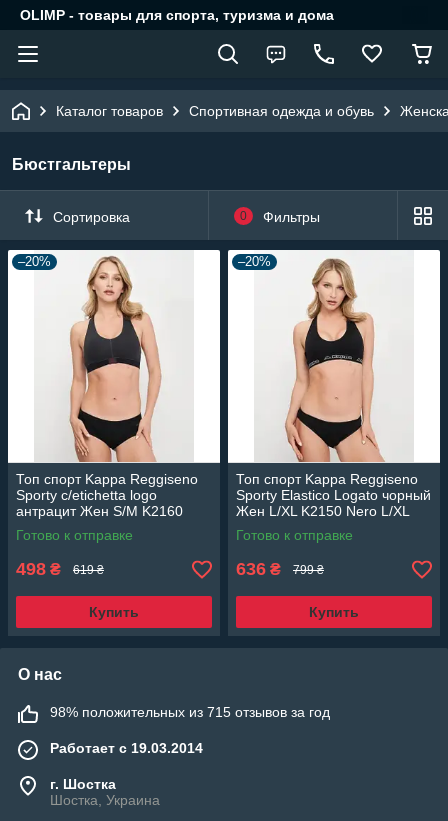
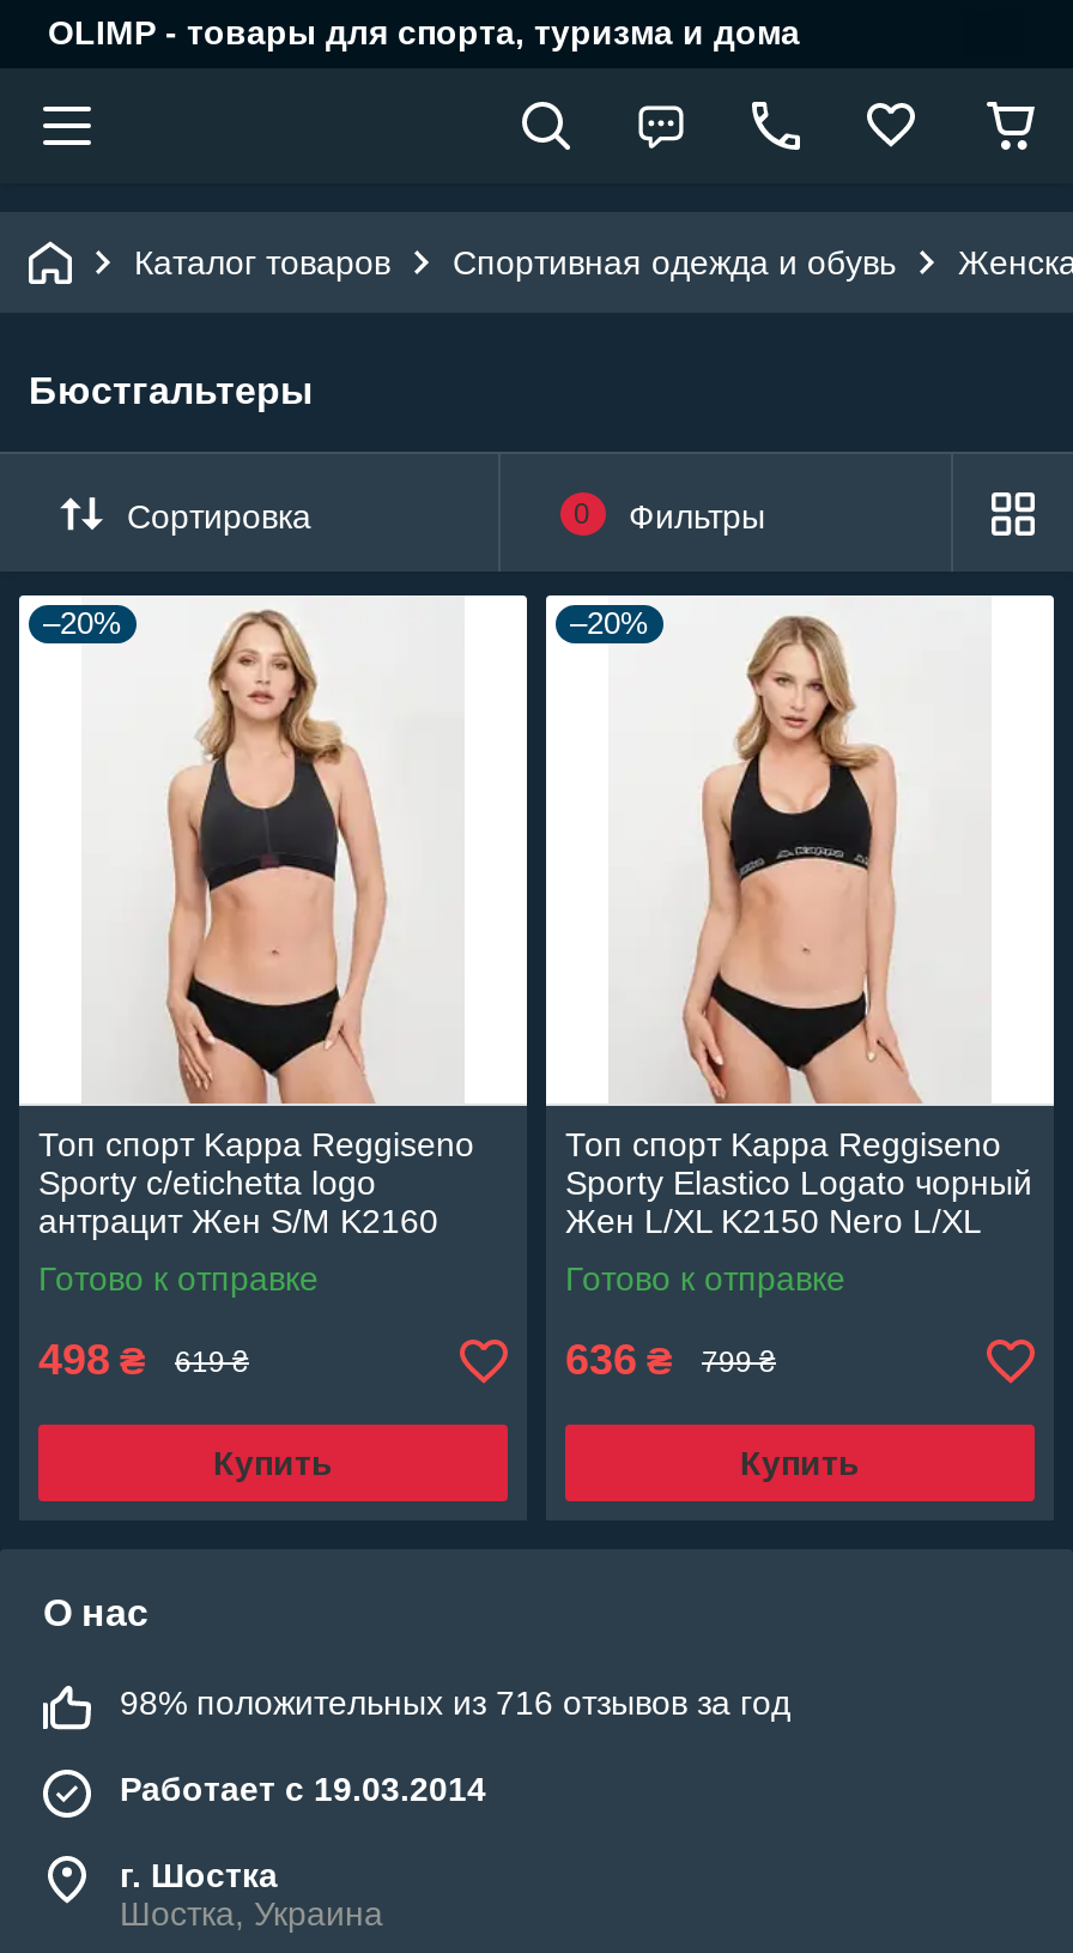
[50,704,330,720] 98% положительных из 715 отзывов за год -> [120,1683,790,1722] 98% положительных из 716 отзывов за год

